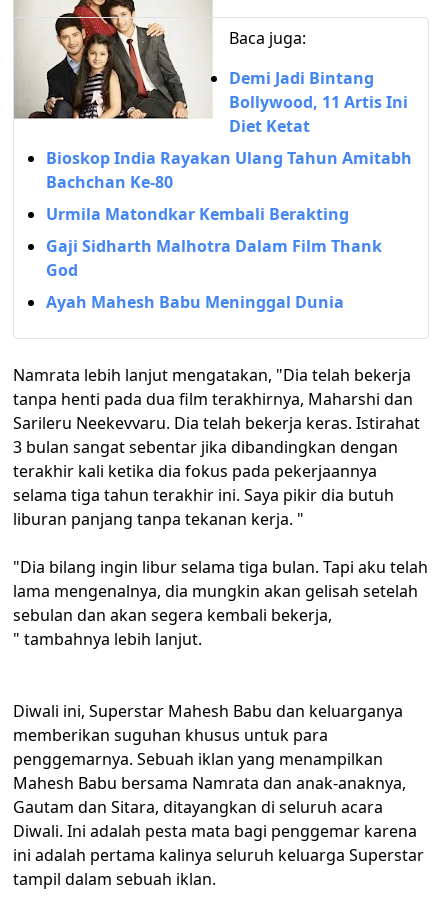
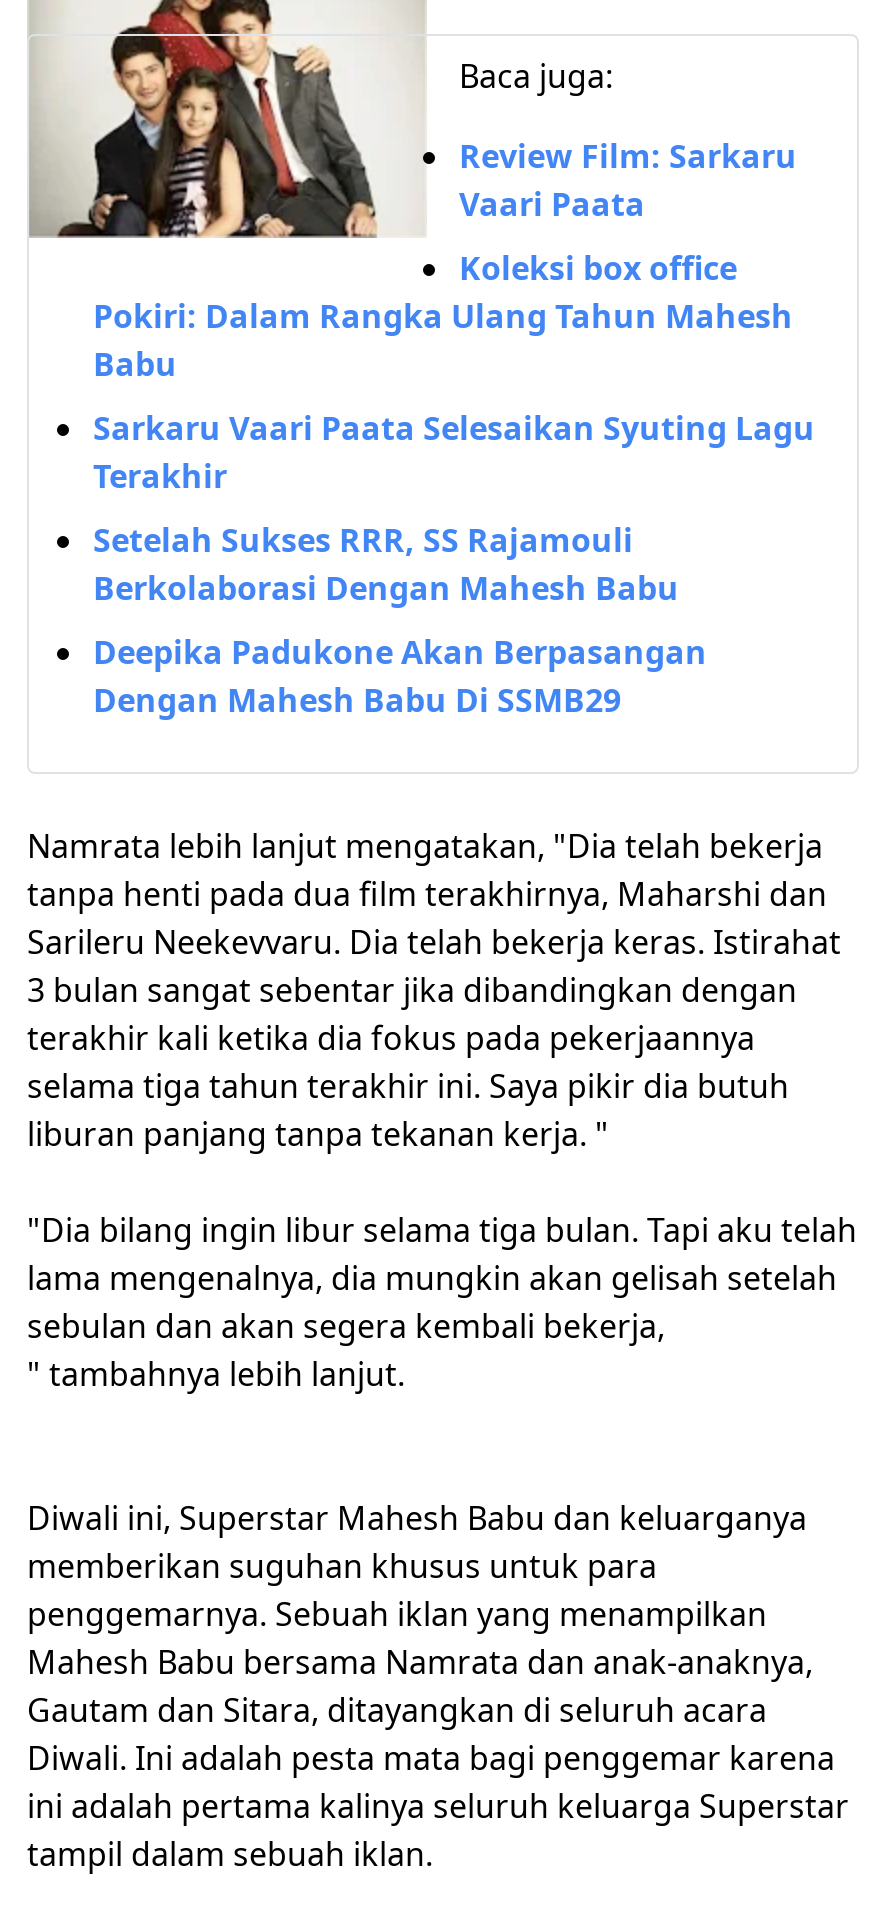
[229,67,408,137] Demi Jadi Bintang | Bollywood, 11 Artis Ini | Diet Ketat -> [459,134,797,226] Review Film: Sarkaru | Vaari Paata
[46,147,412,193] Bioskop India Rayakan Ulang Tahun Amitabh | Bachchan Ke-80 -> [93,246,793,386] Koleksi box office | Pokiri: Dalam Rangka Ulang Tahun Mahesh | Babu
[46,203,349,225] Urmila Matondkar Kembali Berakting -> [93,406,815,498] Sarkaru Vaari Paata Selesaikan Syuting Lagu | Terakhir
[46,235,382,281] Gaji Sidharth Malhotra Dalam Film Thank | God -> [93,518,679,610] Setelah Sukses RRR, SS Rajamouli | Berkolaborasi Dengan Mahesh Babu
[46,291,344,313] Ayah Mahesh Babu Meninggal Dunia -> [93,630,707,722] Deepika Padukone Akan Berpasangan | Dengan Mahesh Babu Di SSMB29

